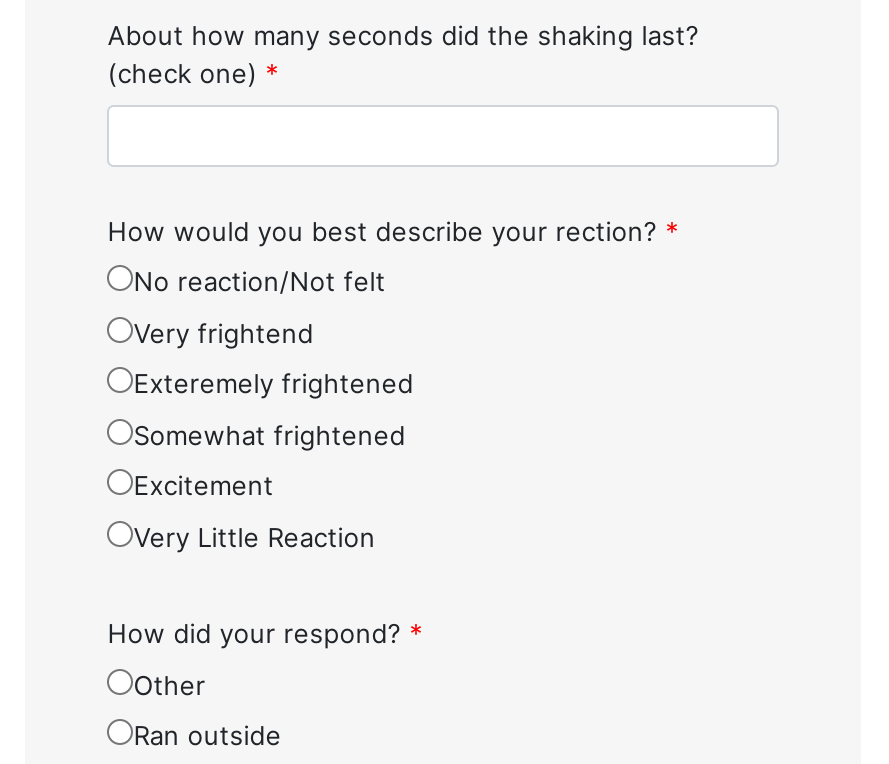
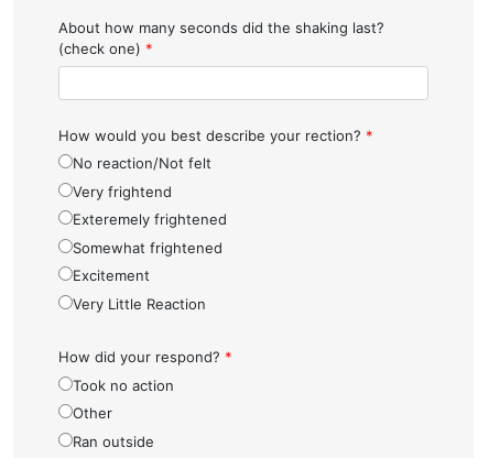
none -> [73,377,174,394] Took no action

